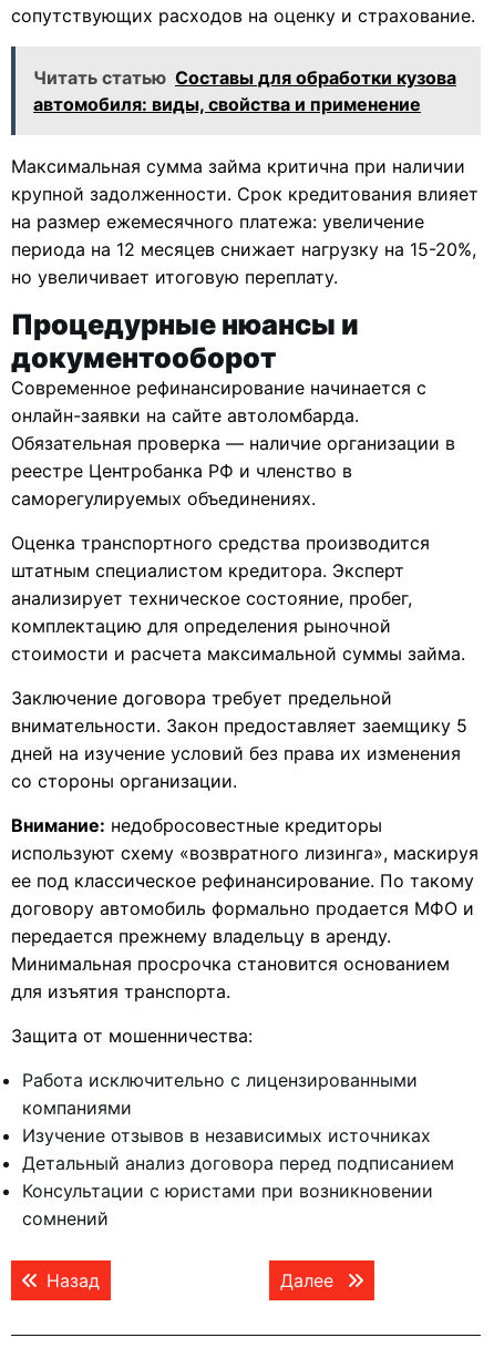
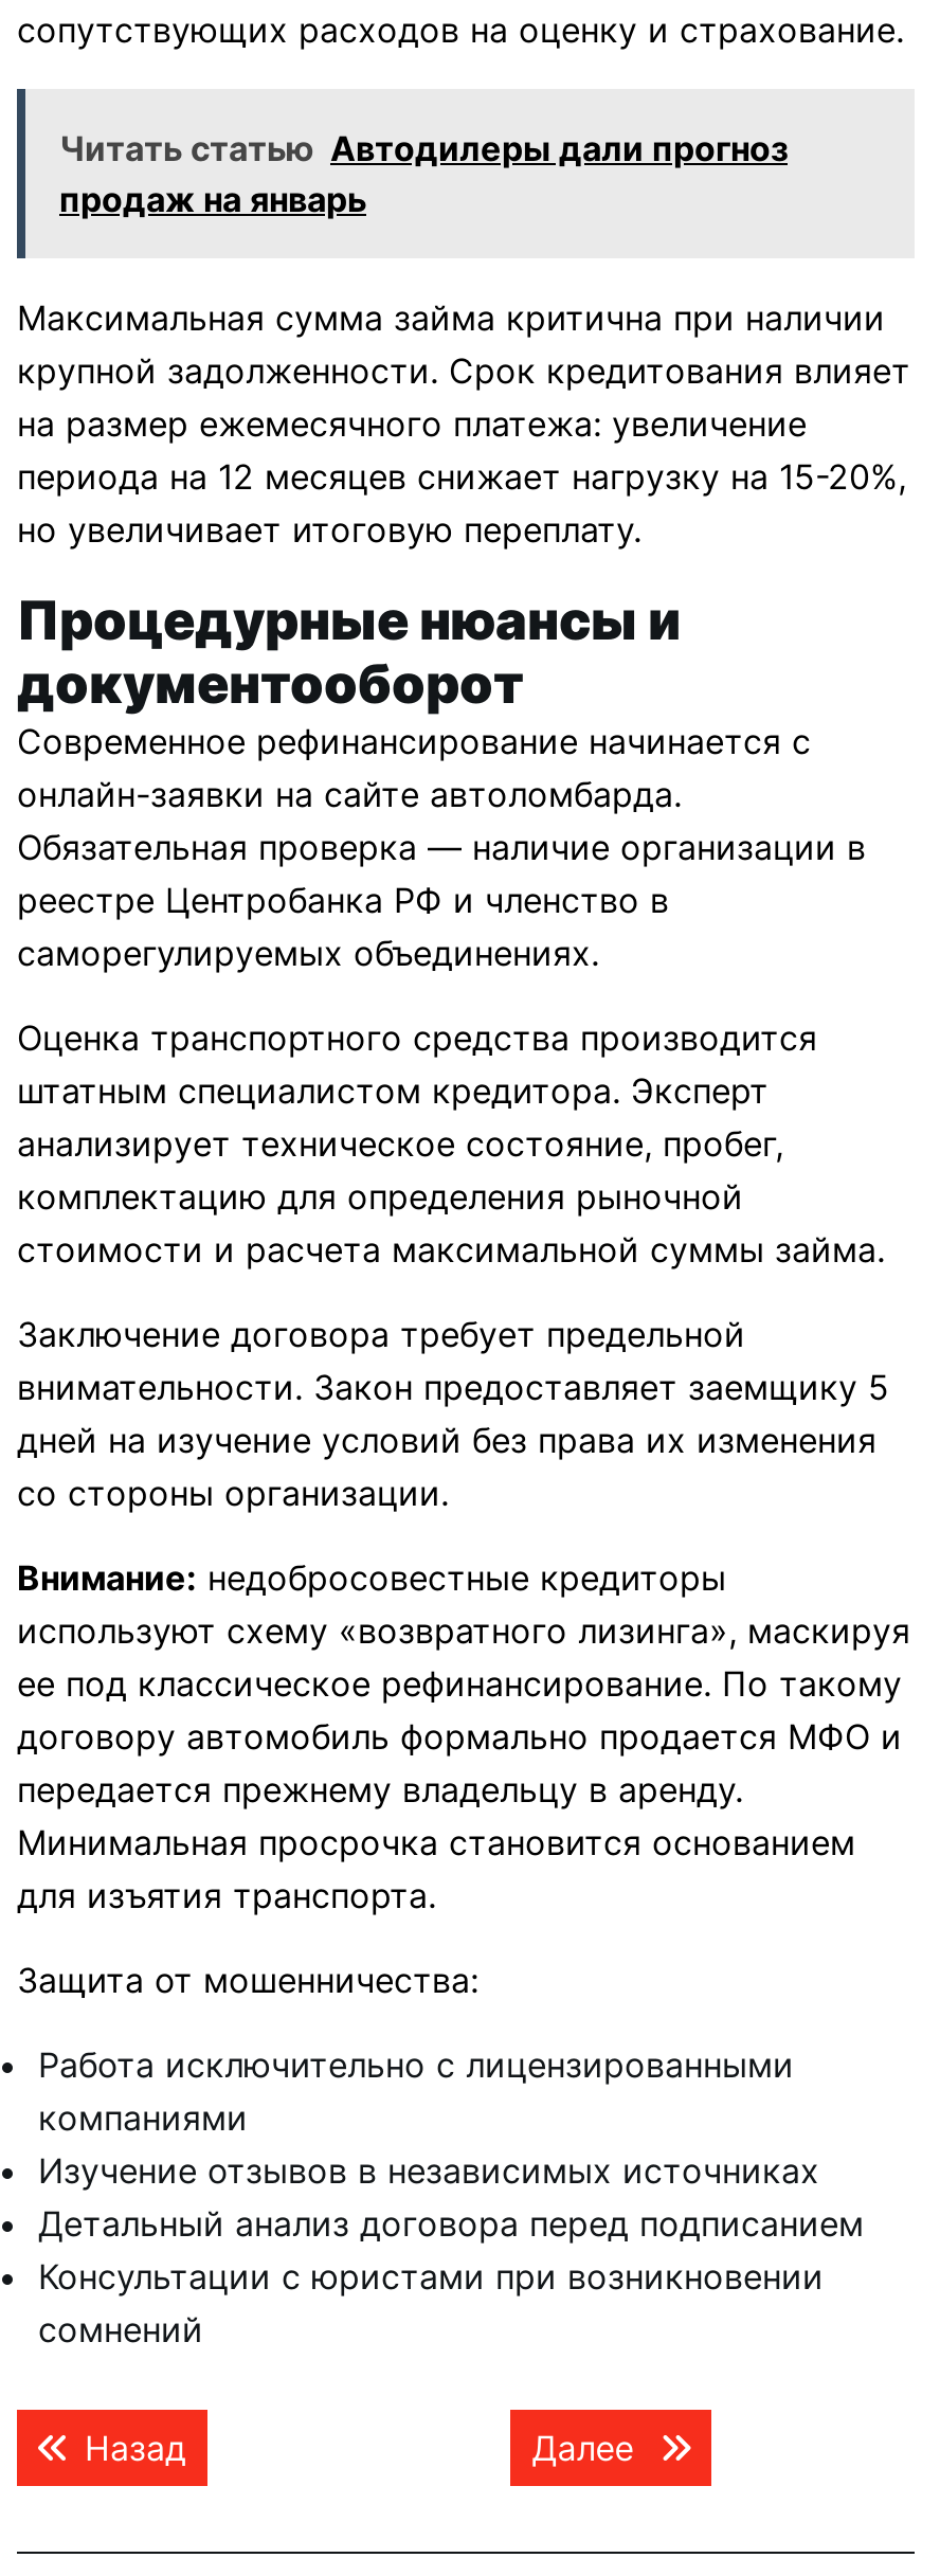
[33,66,456,115] Читать статью Составы для обработки кузова | автомобиля: виды, свойства и применение -> [59,127,788,220] Читать статью Автодилеры дали прогноз | продаж на январь

